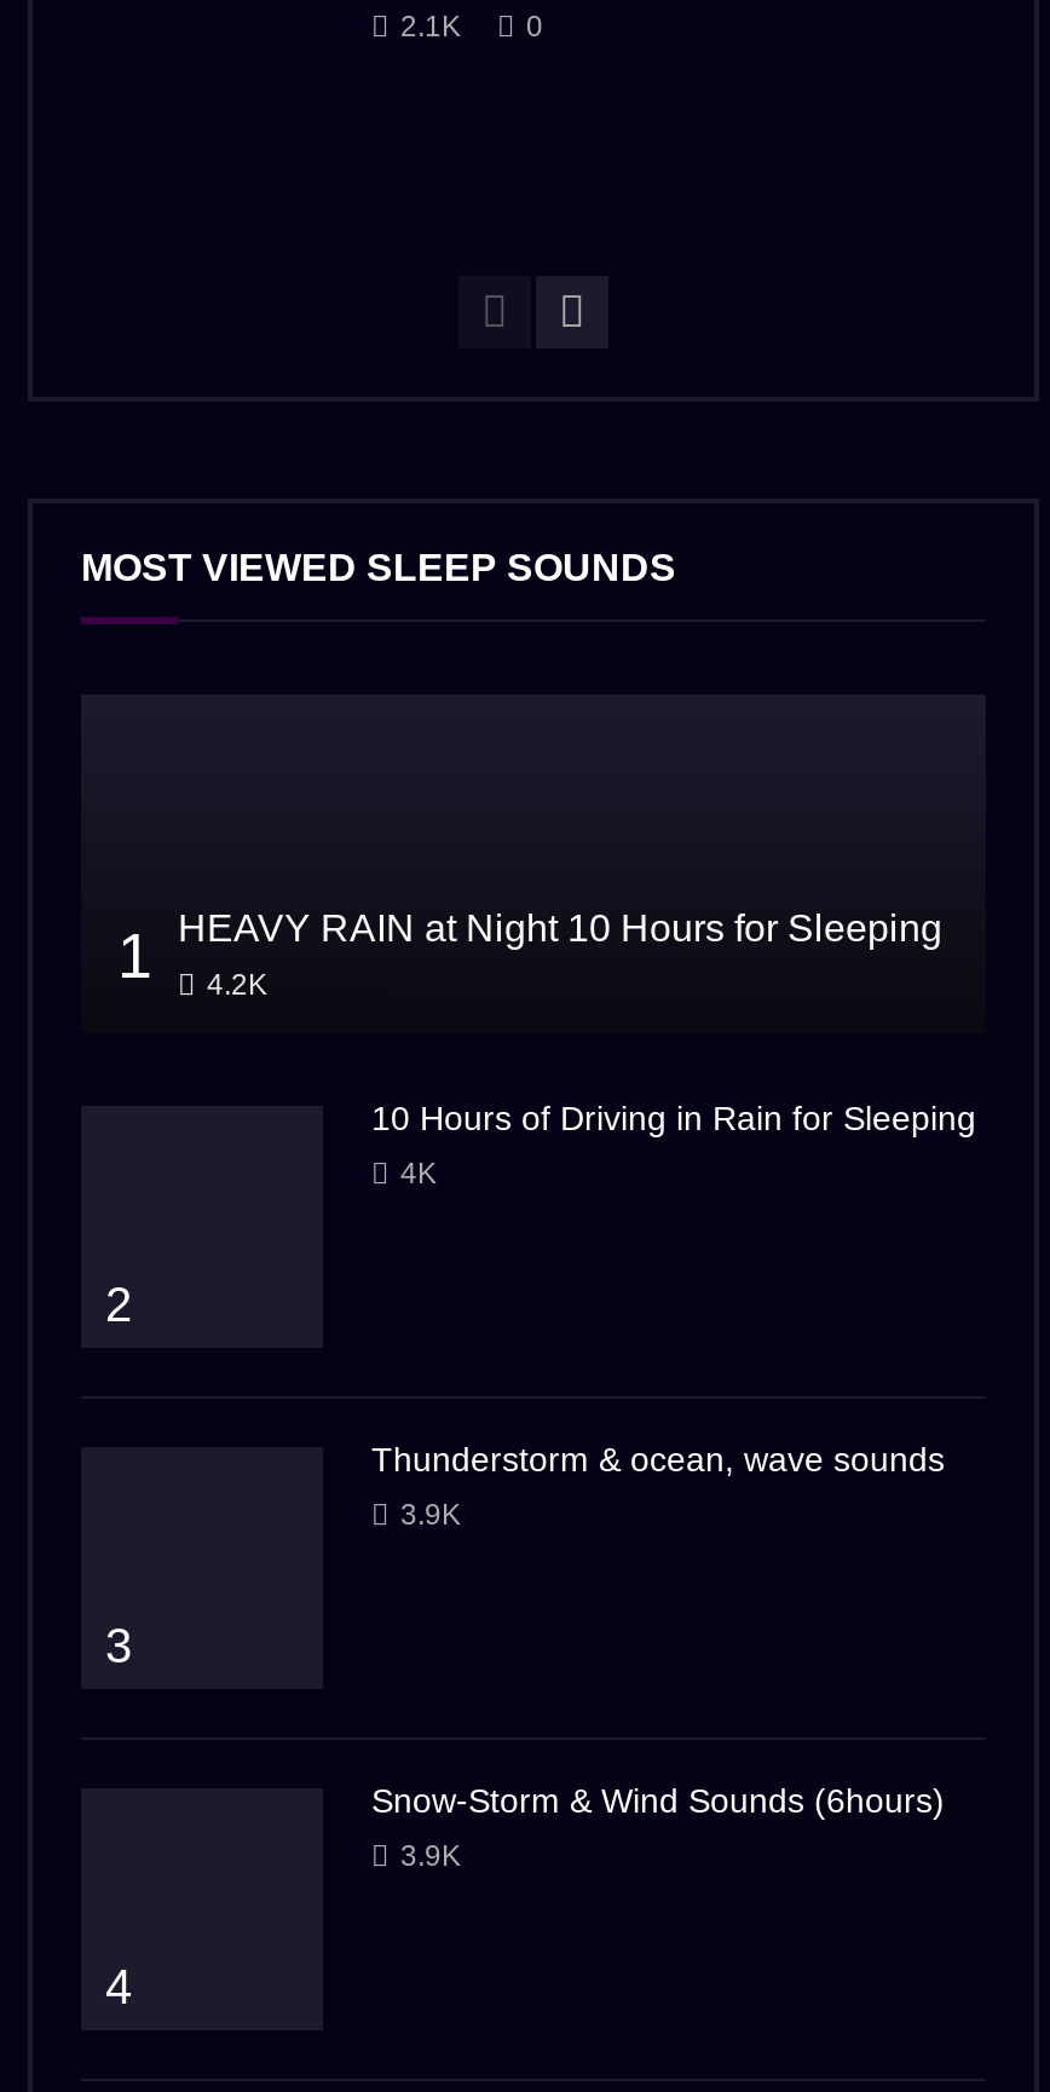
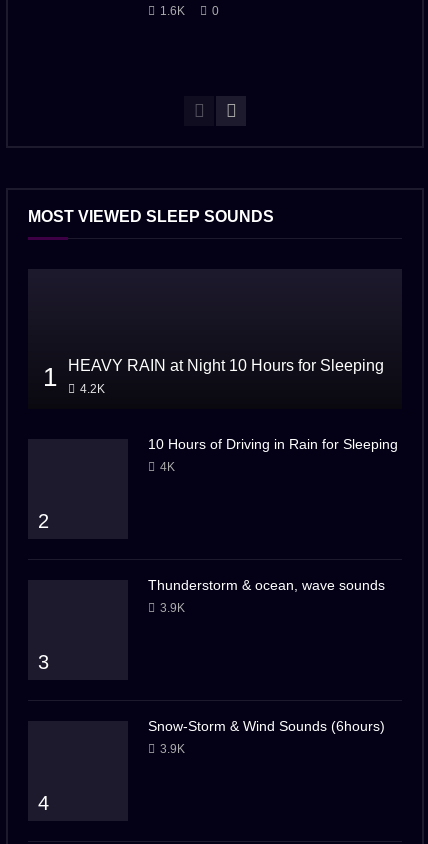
[400,9,543,43] 2.1K 0 -> [160,4,219,18] 1.6K 0

